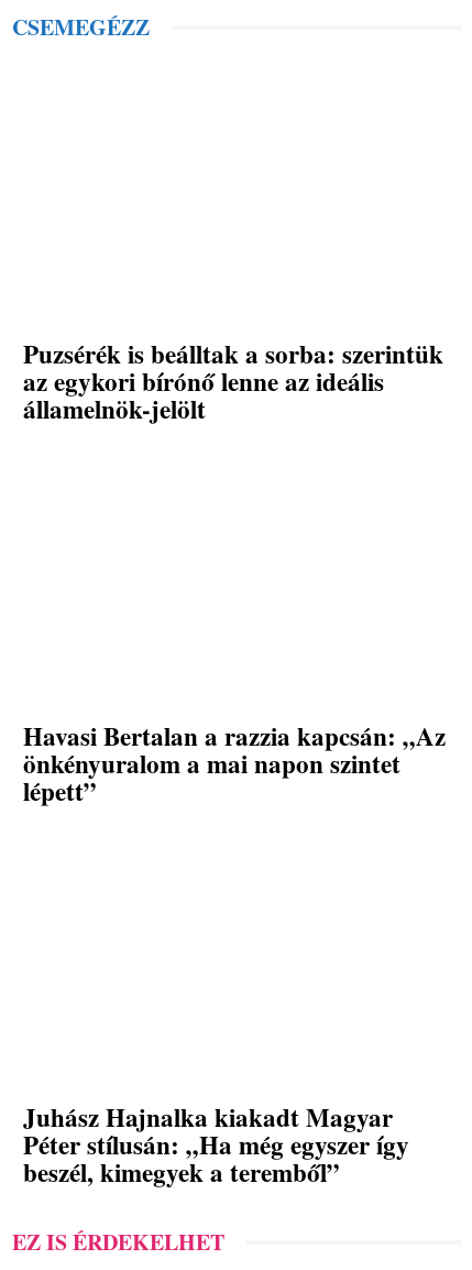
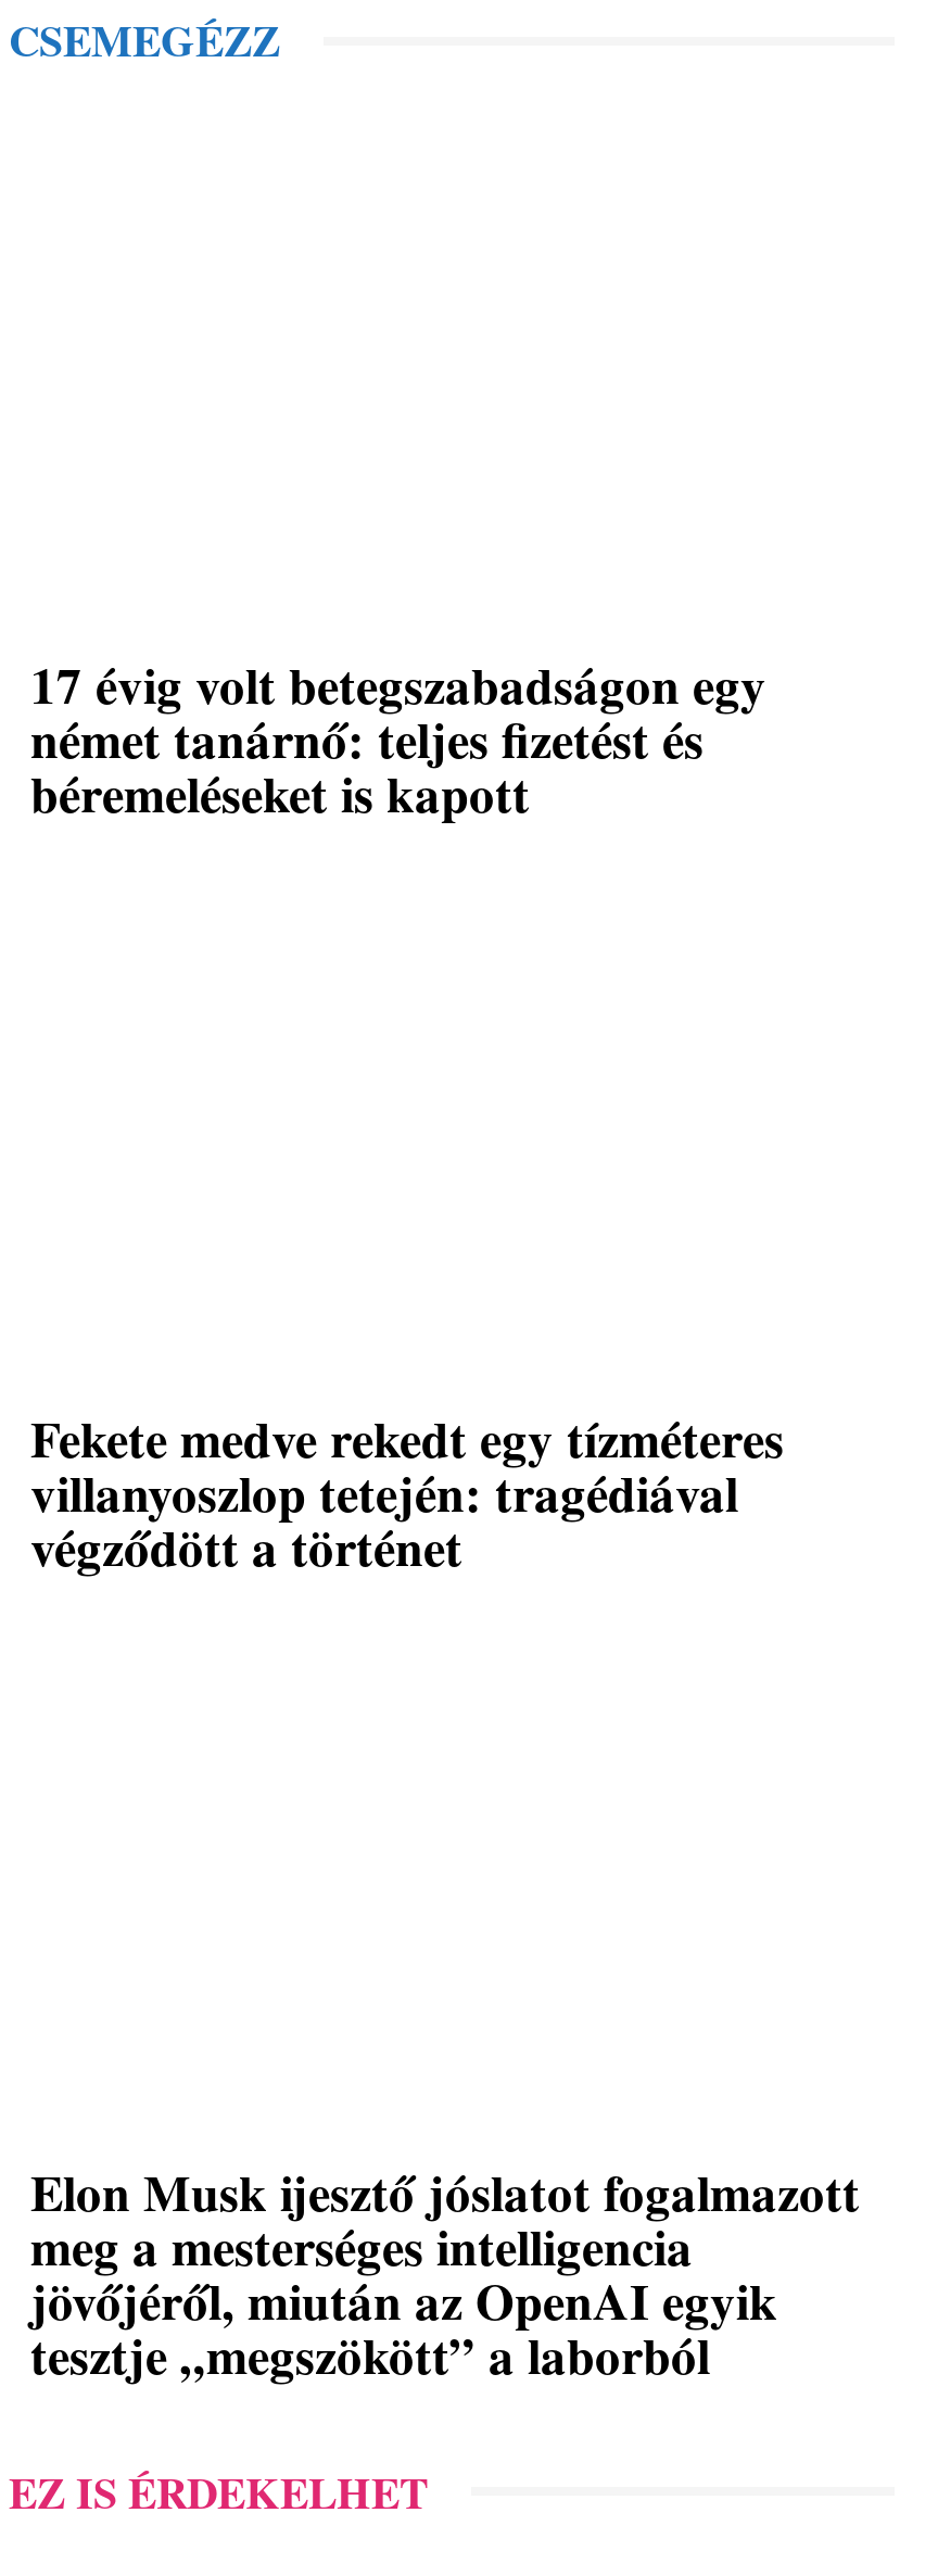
[23,335,443,427] Puzsérék is beálltak a sorba: szerintük | az egykori bírónő lenne az ideális | államelnök-jelölt -> [30,648,766,831] 17 évig volt betegszabadságon egy | német tanárnő: teljes fizetést és | béremeléseket is kapott
[23,717,446,809] Havasi Bertalan a razzia kapcsán: „Az | önkényuralom a mai napon szintet | lépett” -> [30,1401,784,1584] Fekete medve rekedt egy tízméteres | villanyoszlop tetején: tragédiával | végződött a történet
[23,1099,409,1191] Juhász Hajnalka kiakadt Magyar | Péter stílusán: „Ha még egyszer így | beszél, kimegyek a teremből” -> [30,2155,860,2391] Elon Musk ijesztő jóslatot fogalmazott | meg a mesterséges intelligencia | jövőjéről, miután az OpenAI egyik | tesztje „megszökött” a laborból

